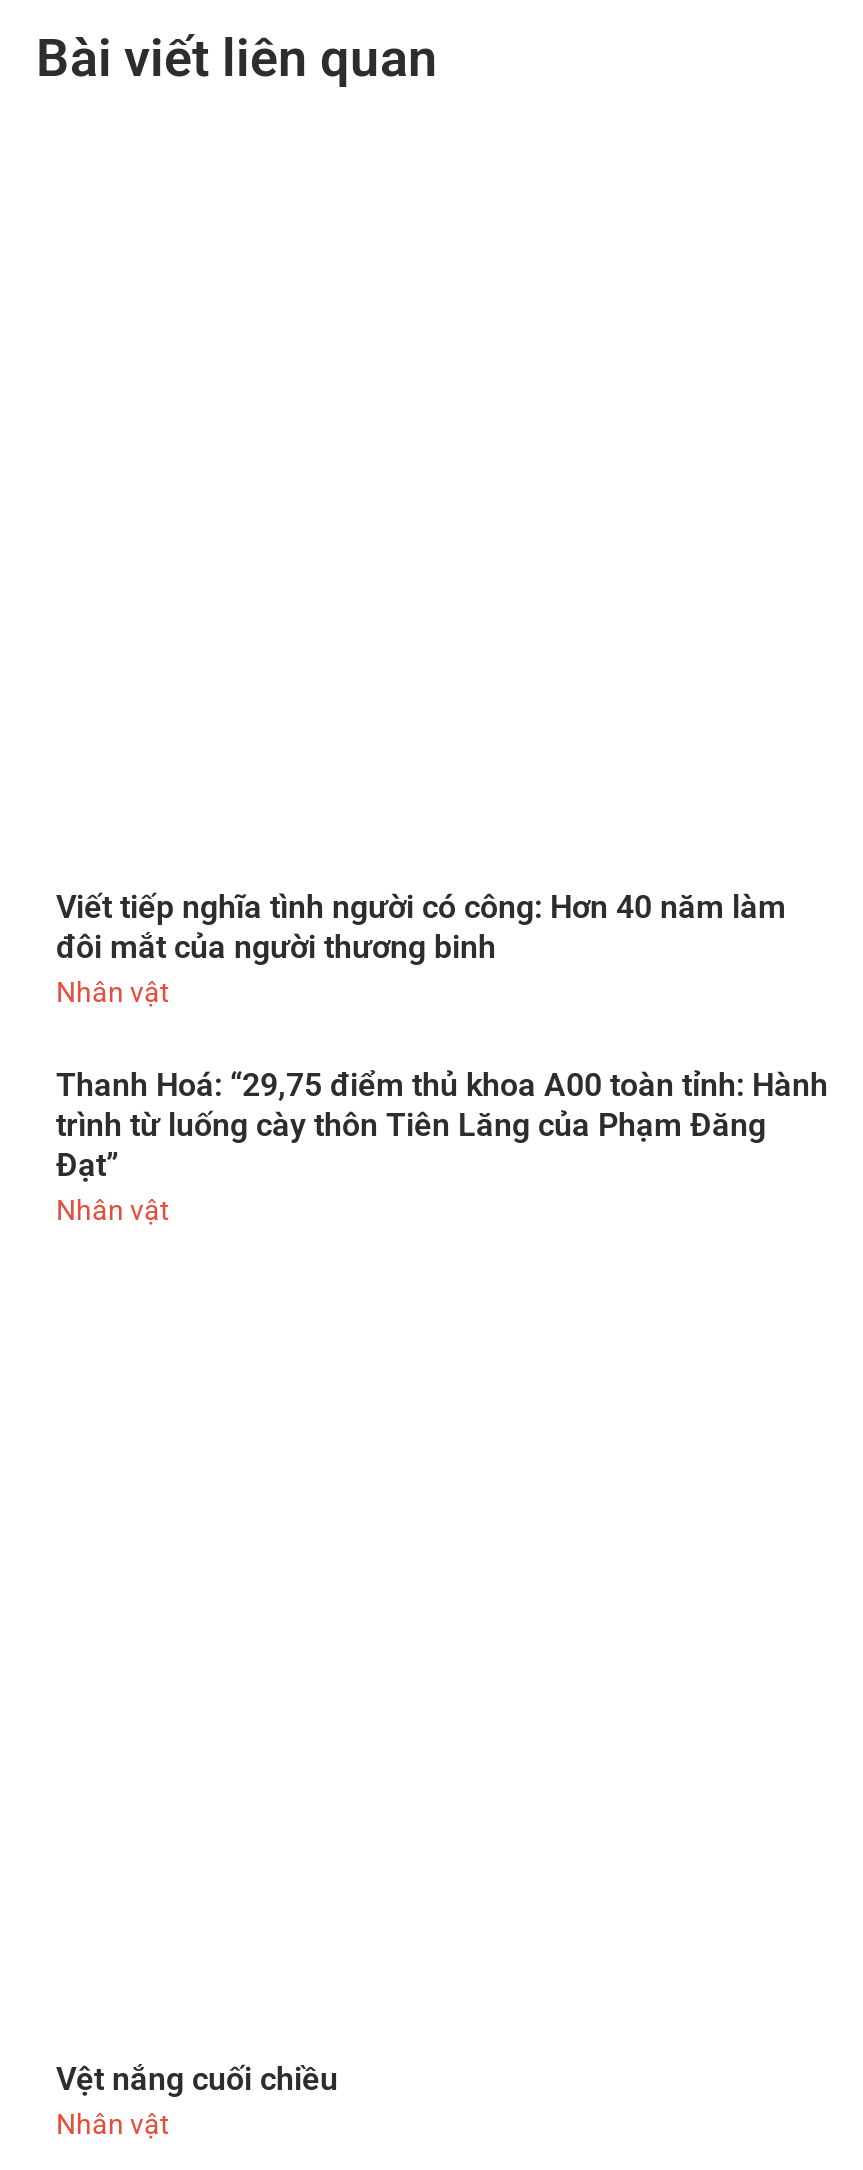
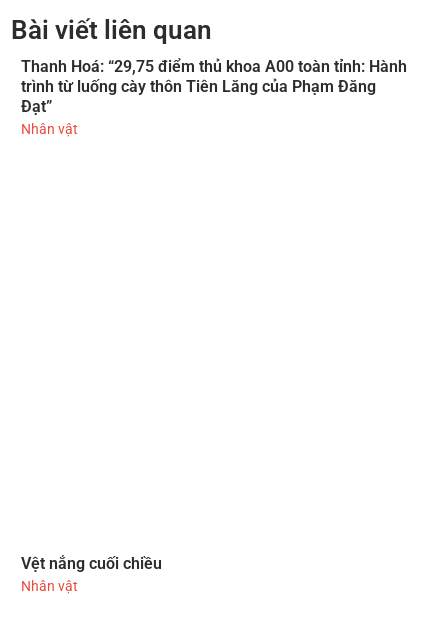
[56,887,786,1007] Viết tiếp nghĩa tình người có công: Hơn 40 năm làm | đôi mắt của người thương binh | Nhân vật -> none

